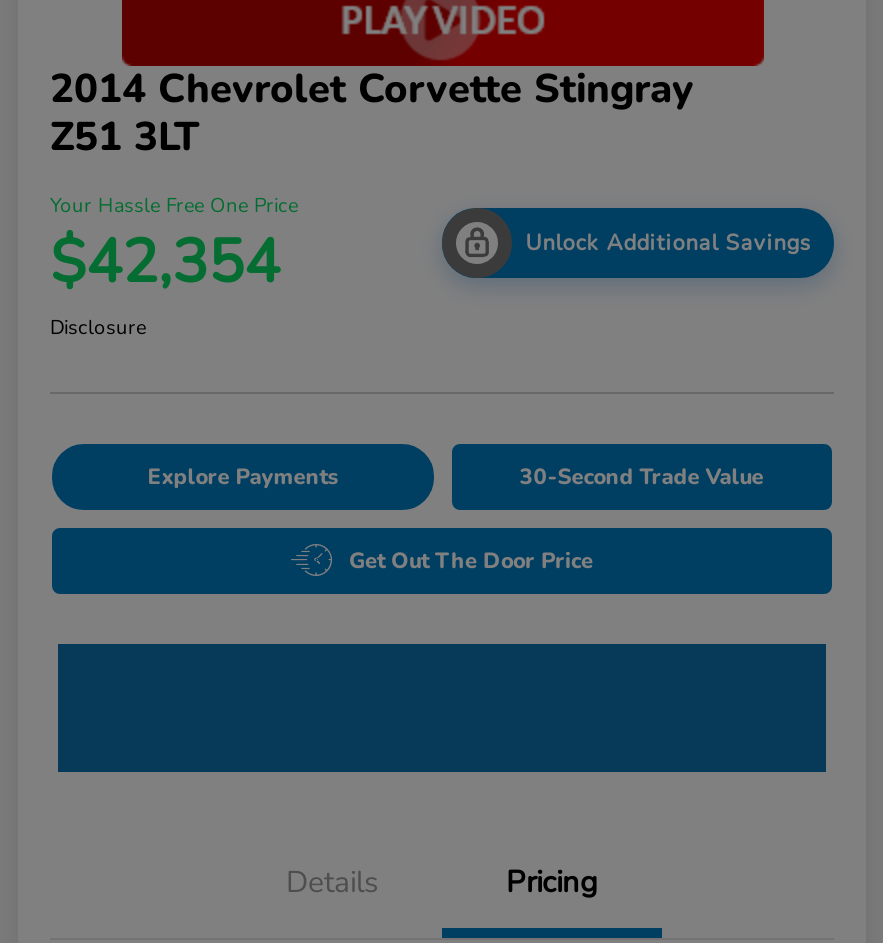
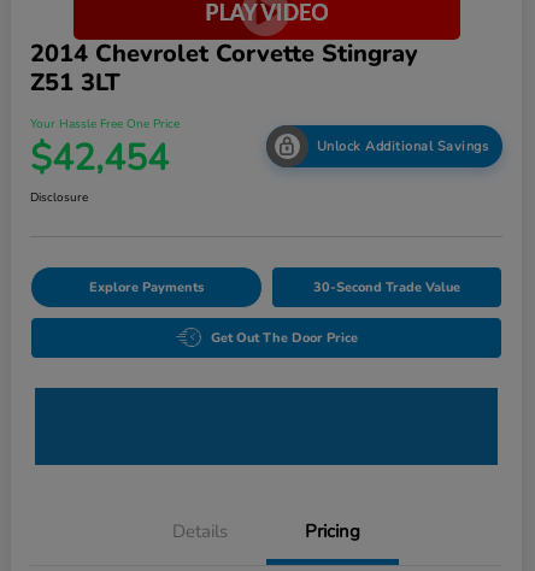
[50,222,280,304] $42,354 -> [30,133,169,183] $42,454

